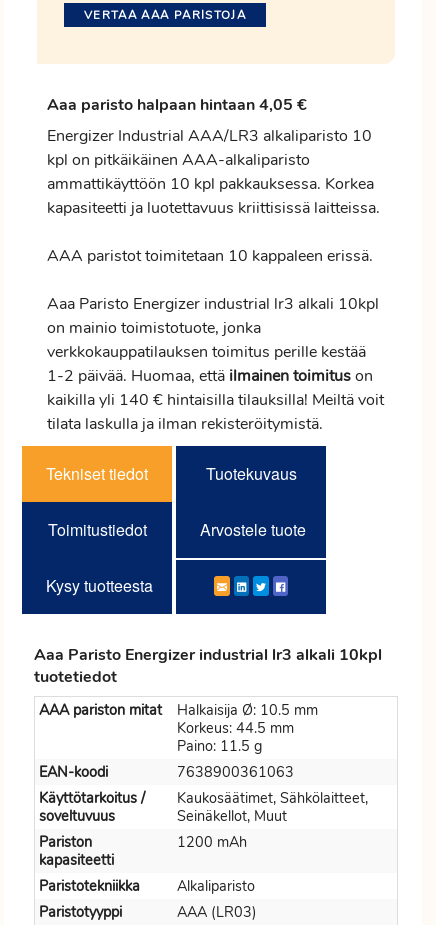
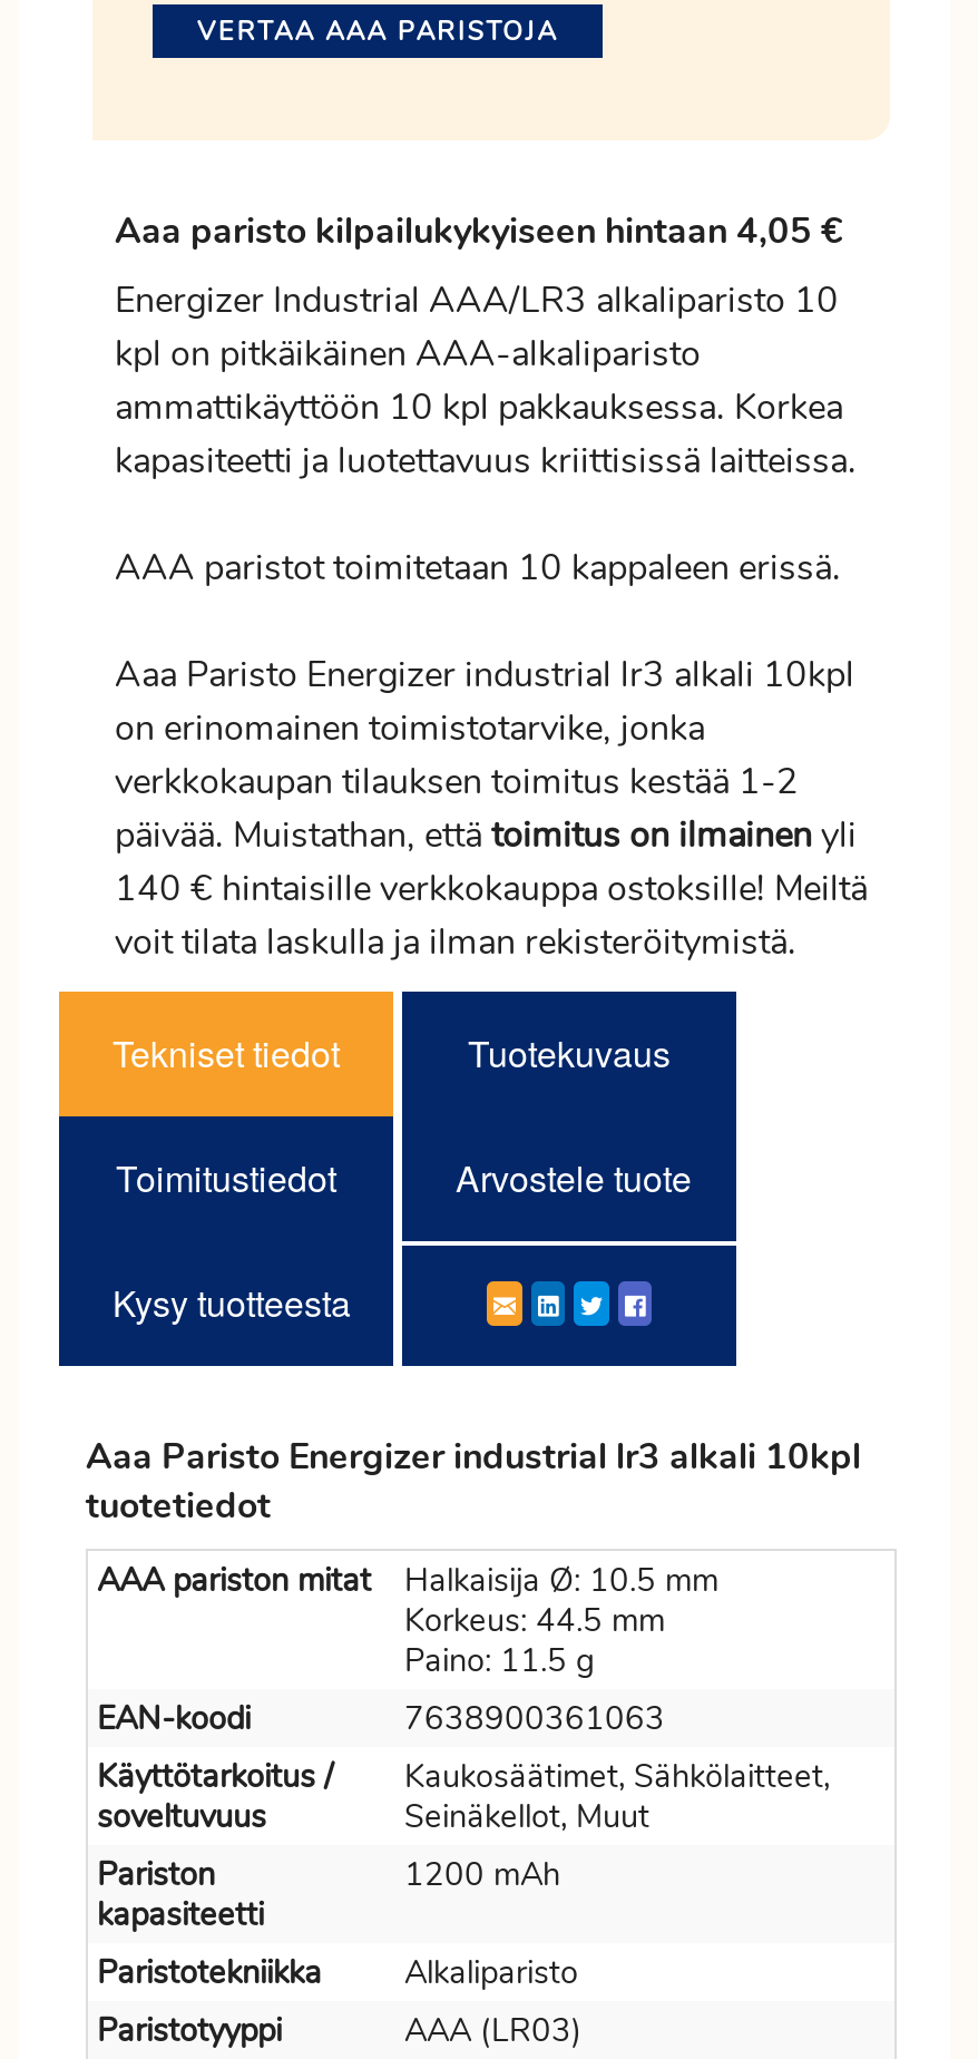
[47,94,307,116] Aaa paristo halpaan hintaan 4,05 € -> [115,207,843,256] Aaa paristo kilpailukykyiseen hintaan 4,05 €
[47,317,384,435] on mainio toimistotuote, jonka | verkkokauppatilauksen toimitus perille kestää | 1-2 päivää. Huomaa, että ilmainen toimitus on | kaikilla yli 140 € hintaisilla tilauksilla! Meiltä voit | tilata laskulla ja ilman rekisteröitymistä. -> [115,704,868,967] on erinomainen toimistotarvike, jonka | verkkokaupan tilauksen toimitus kestää 1-2 | päivää. Muistathan, että toimitus on ilmainen yli | 140 € hintaisille verkkokauppa ostoksille! Meiltä | voit tilata laskulla ja ilman rekisteröitymistä.

